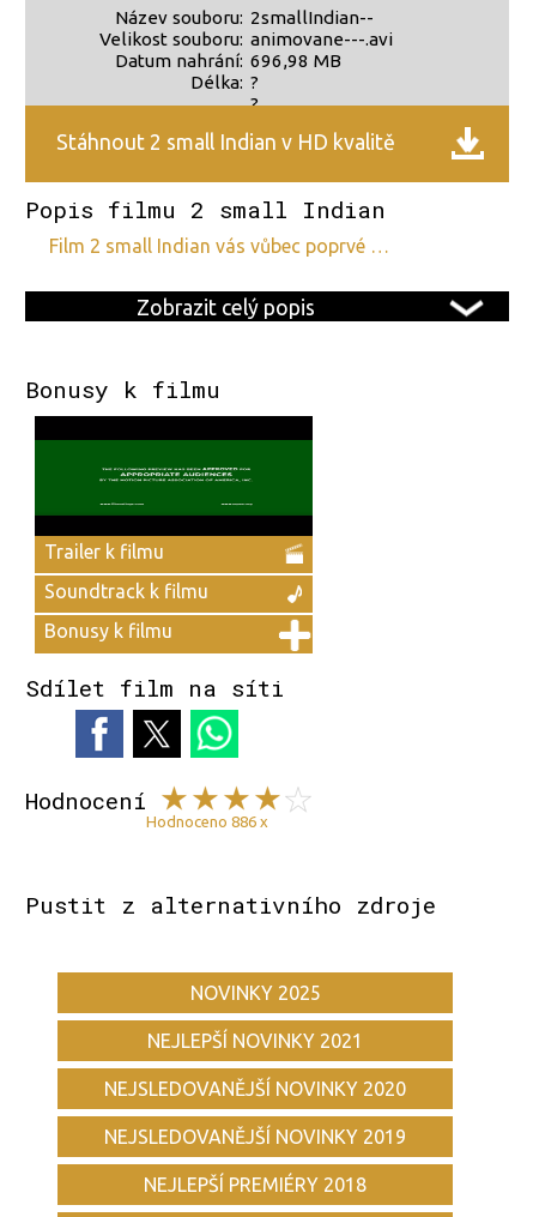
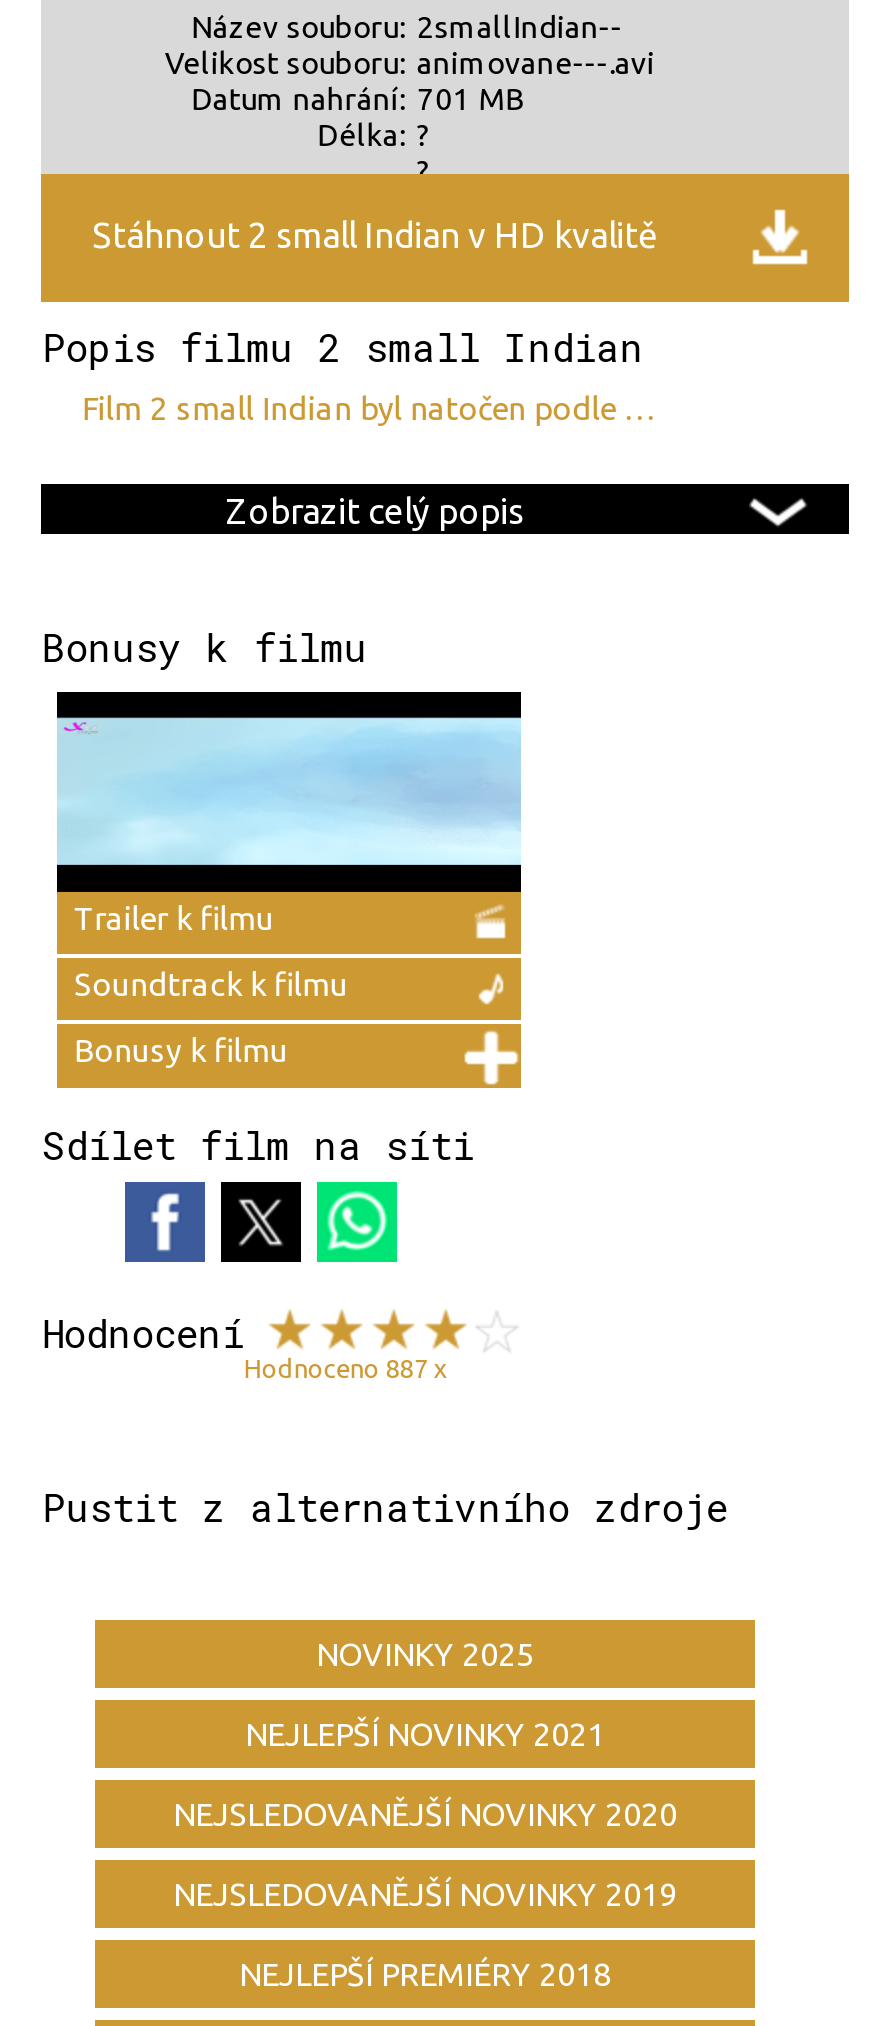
[115,50,341,70] Datum nahrání: 696,98 MB -> [191,81,525,115] Datum nahrání: 701 MB
[59,235,390,257] film 2 small Indian vás vůbec poprvé … -> [98,390,656,426] film 2 small Indian byl natočen podle …
[34,432,314,520] [image] -> [55,716,523,868] [image]
[147,814,269,830] Hodnoceno 886 x -> [244,1355,448,1383] Hodnoceno 887 x

